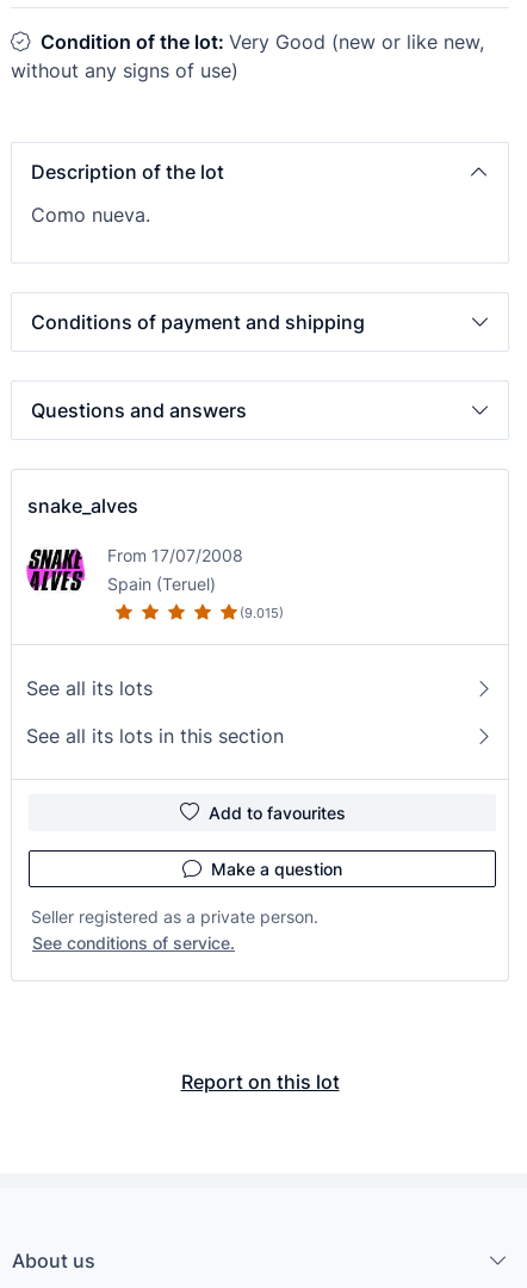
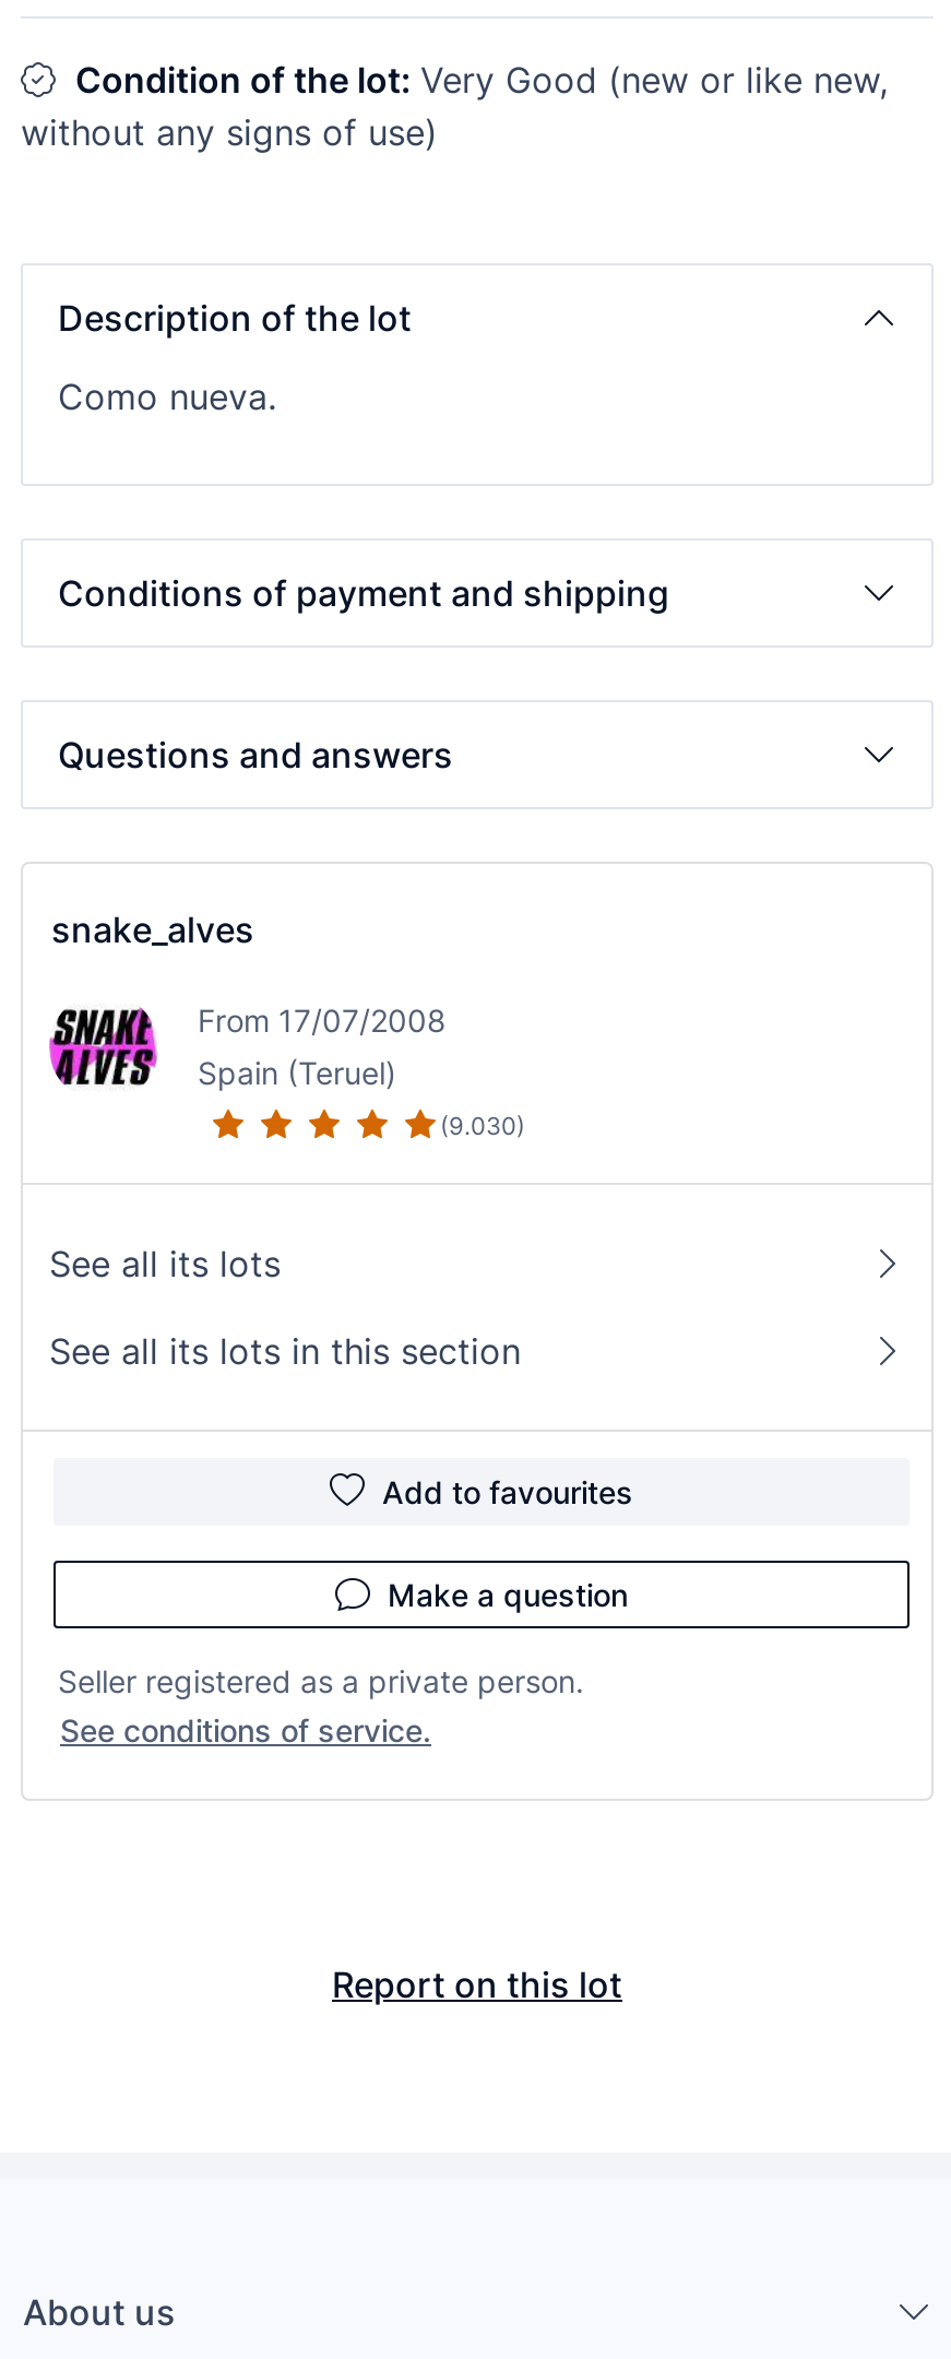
[240,605,284,621] (9.015) -> [440,1111,525,1141] (9.030)

